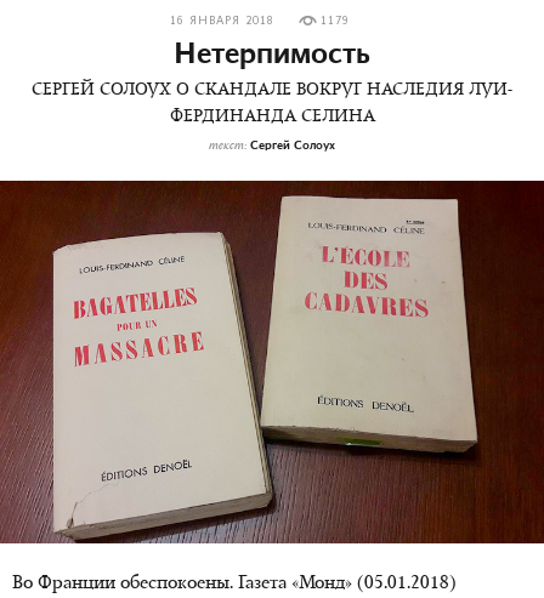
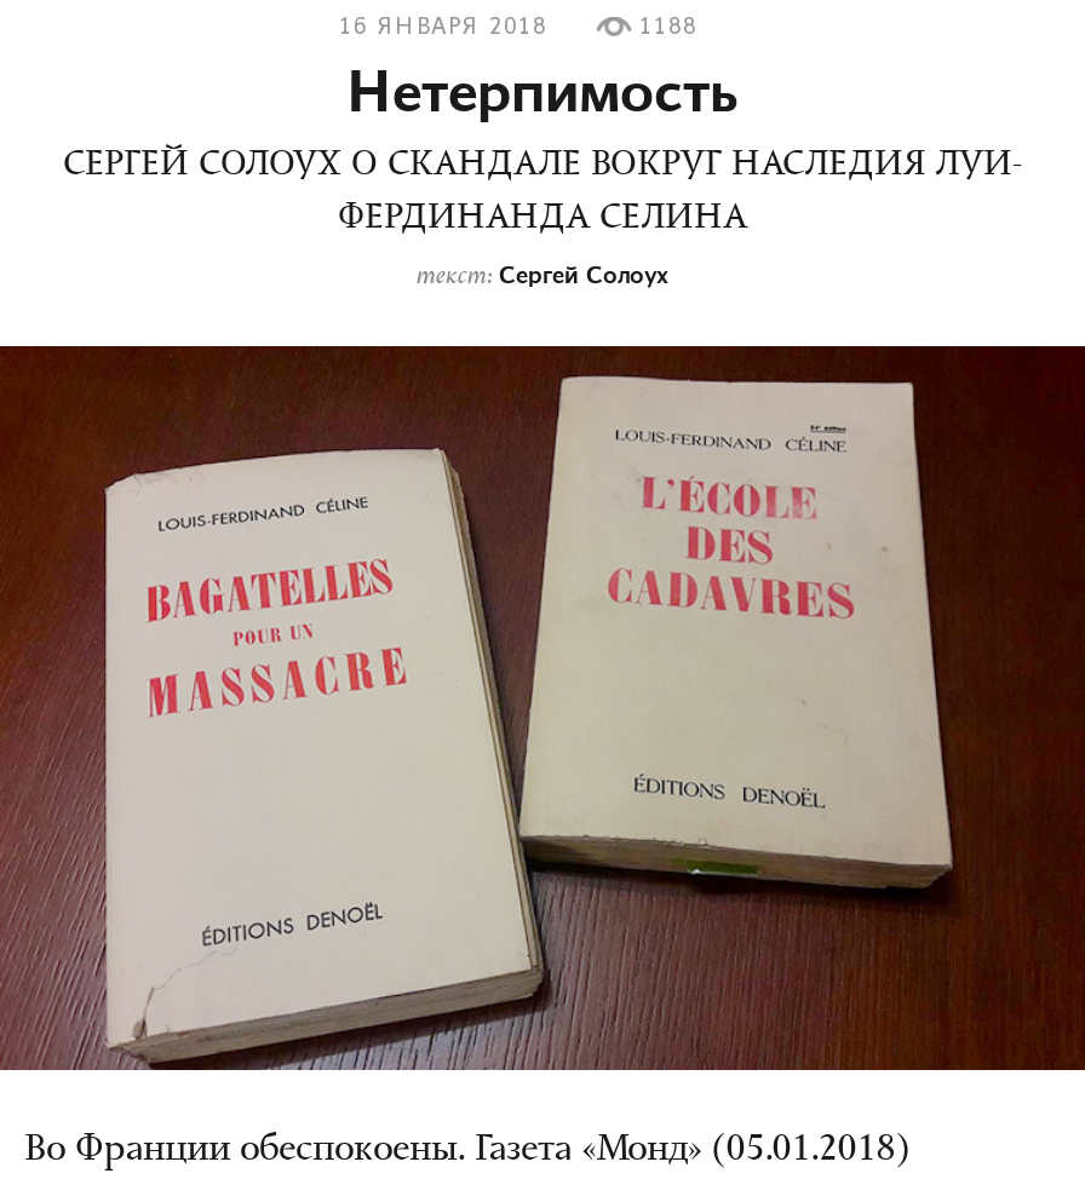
[321,15,350,28] 1179 -> [639,15,697,41] 1188

